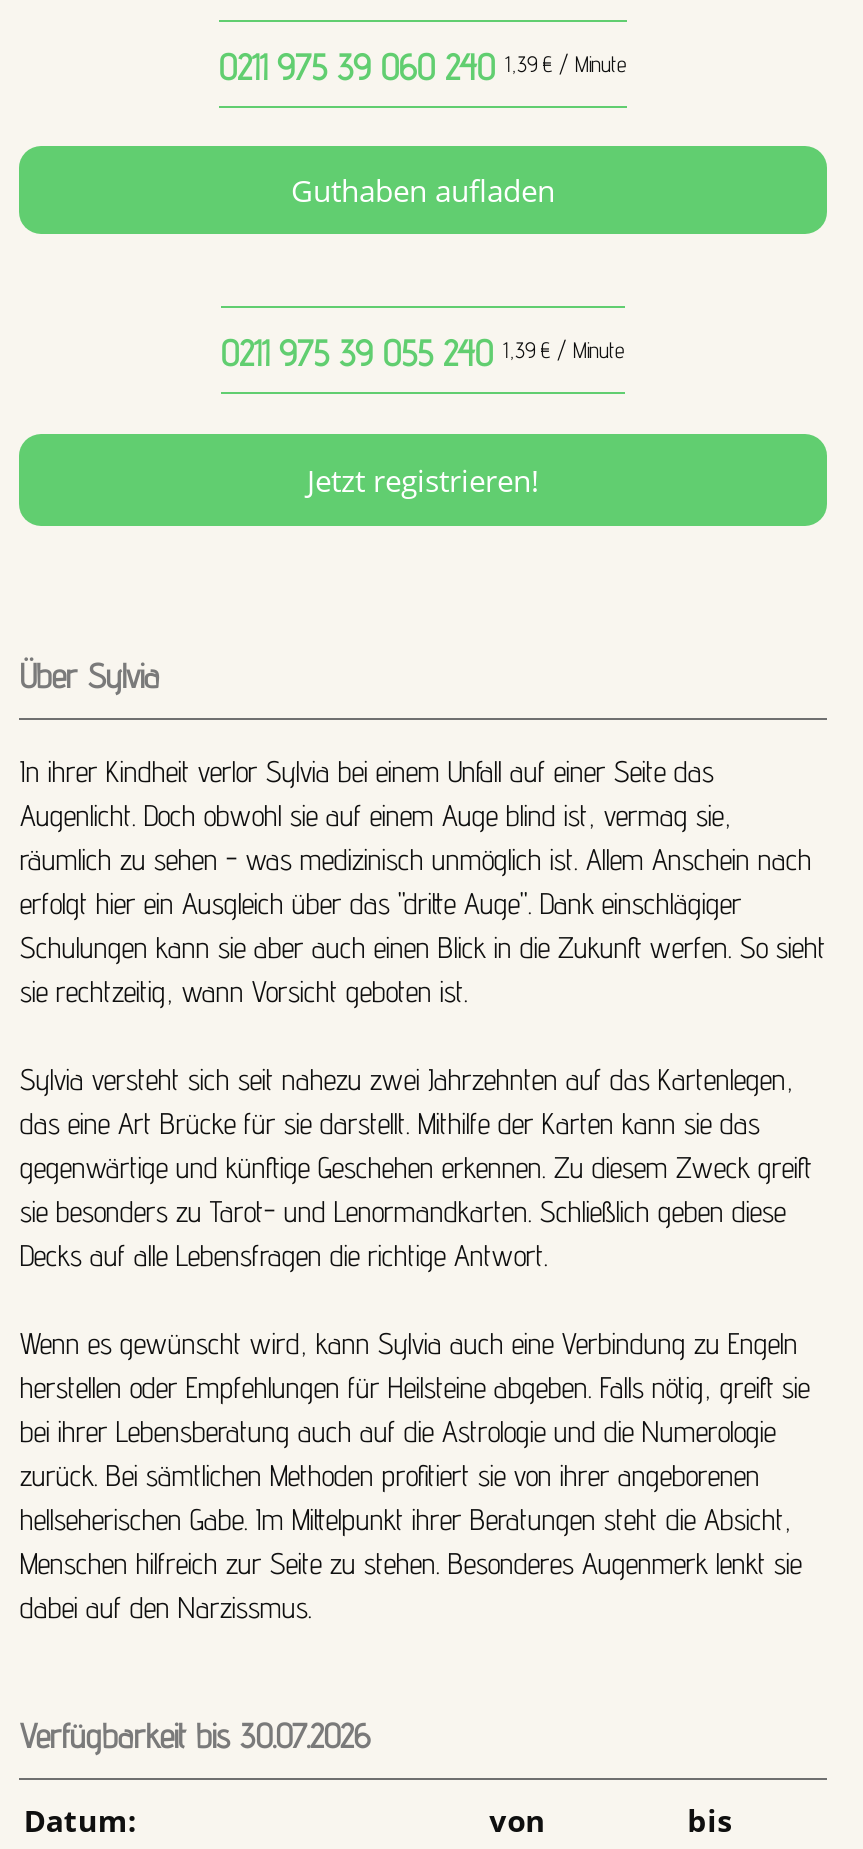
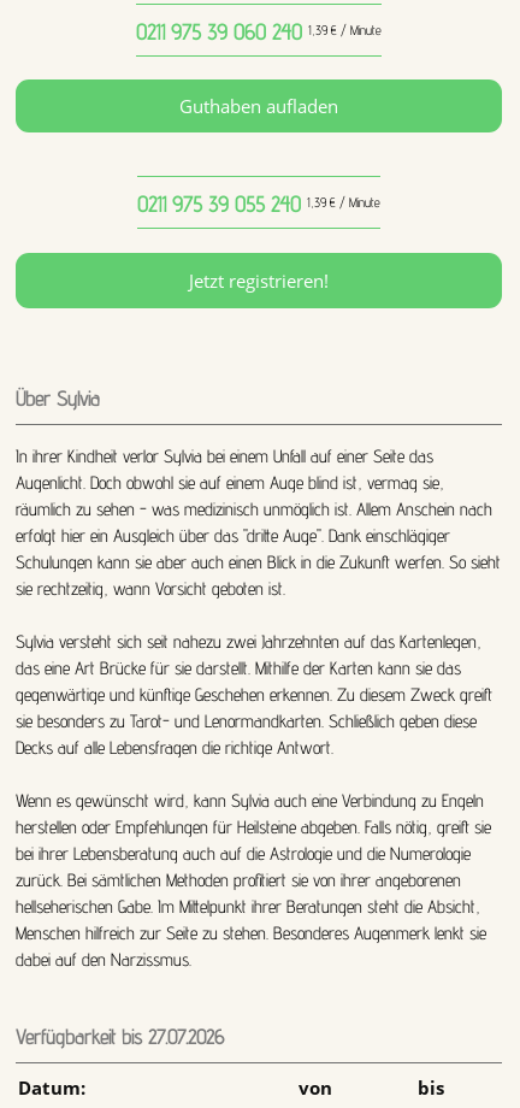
[20,1715,370,1755] Verfügbarkeit bis 30.07.2026 -> [16,1024,224,1048] Verfügbarkeit bis 27.07.2026

